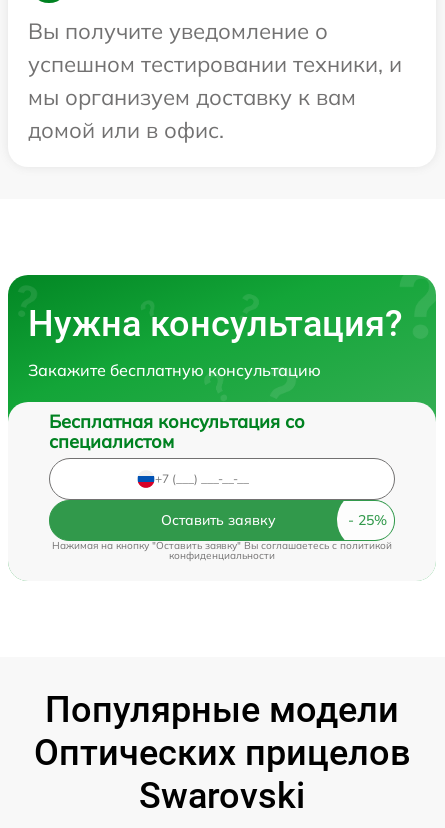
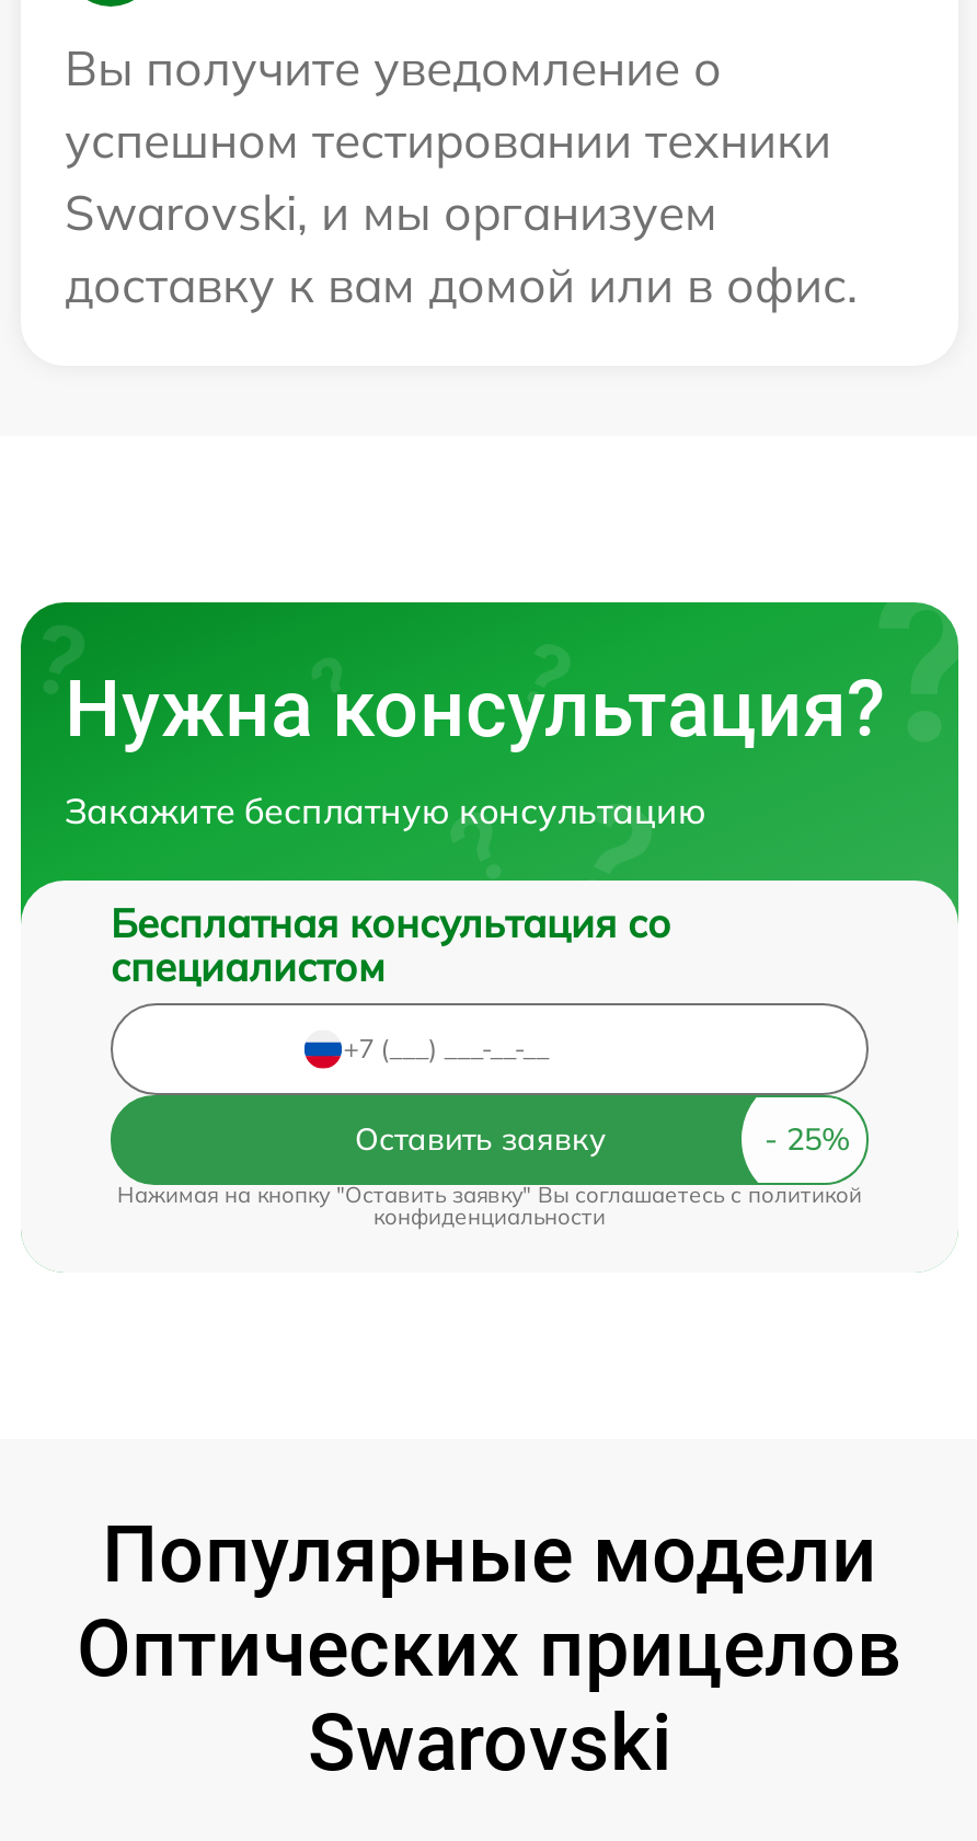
[28,50,402,144] успешном тестировании техники, и | мы организуем доставку к вам | домой или в офис. -> [65,109,858,315] успешном тестировании техники | Swarovski, и мы организуем | доставку к вам домой или в офис.

